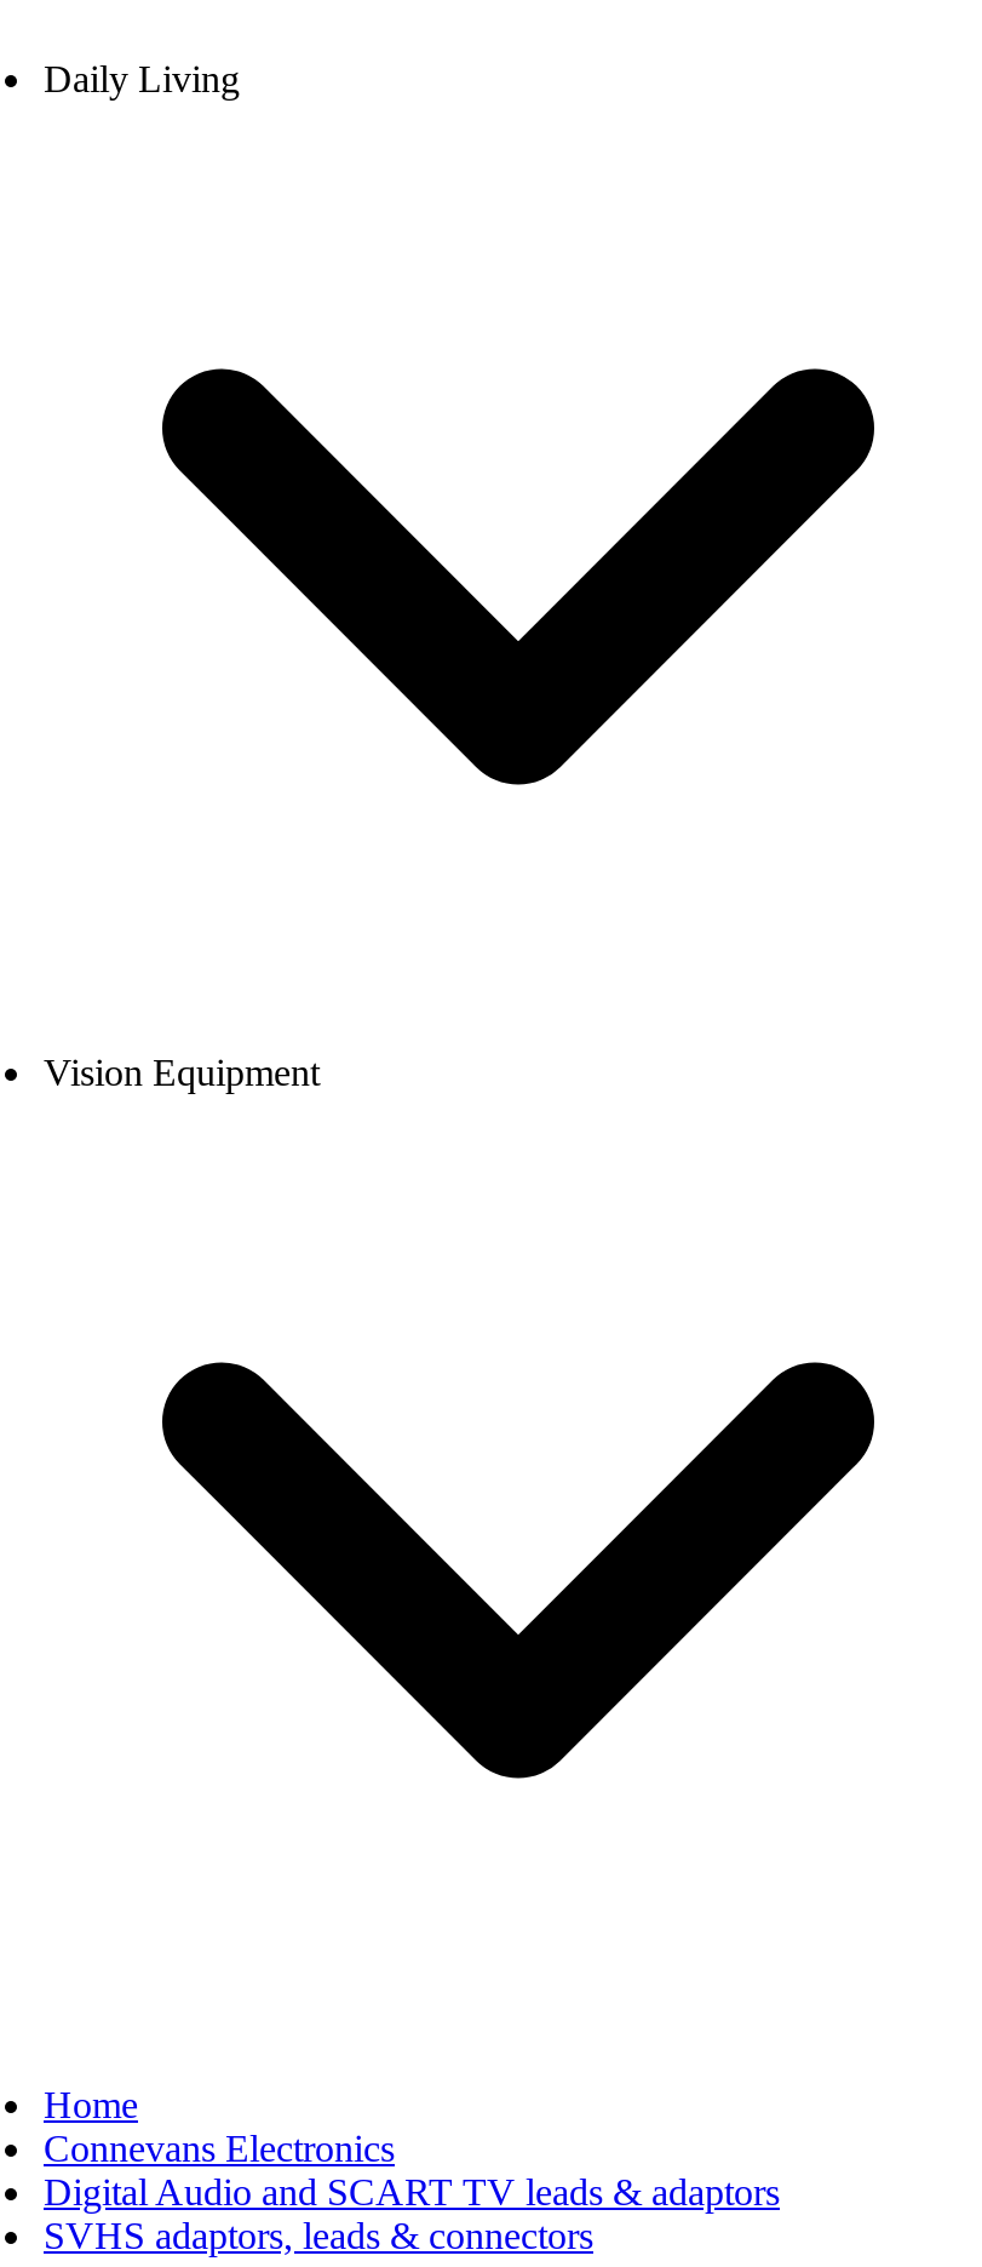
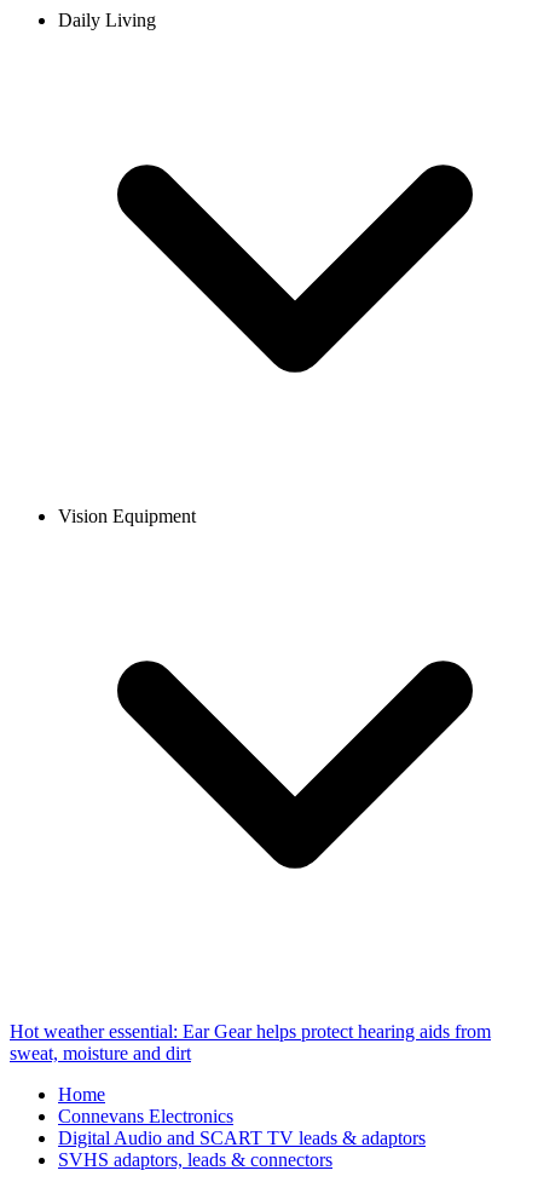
none -> [10,1022,491,1064] Hot weather essential: Ear Gear helps protect hearing aids from | sweat, moisture and dirt

